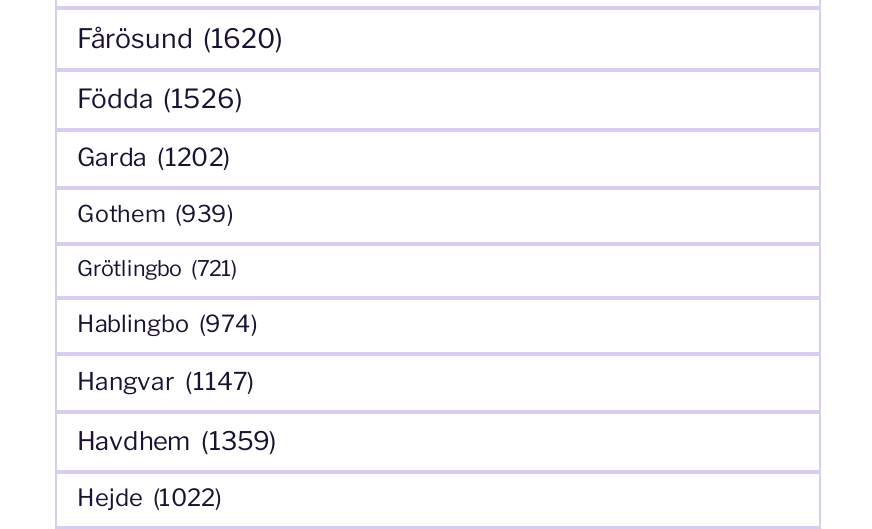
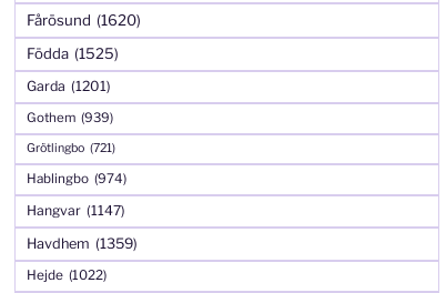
[77,81,243,113] Födda (1526) -> [27,44,119,62] Födda (1525)
[77,141,231,171] Garda (1202) -> [27,77,111,94] Garda (1201)

